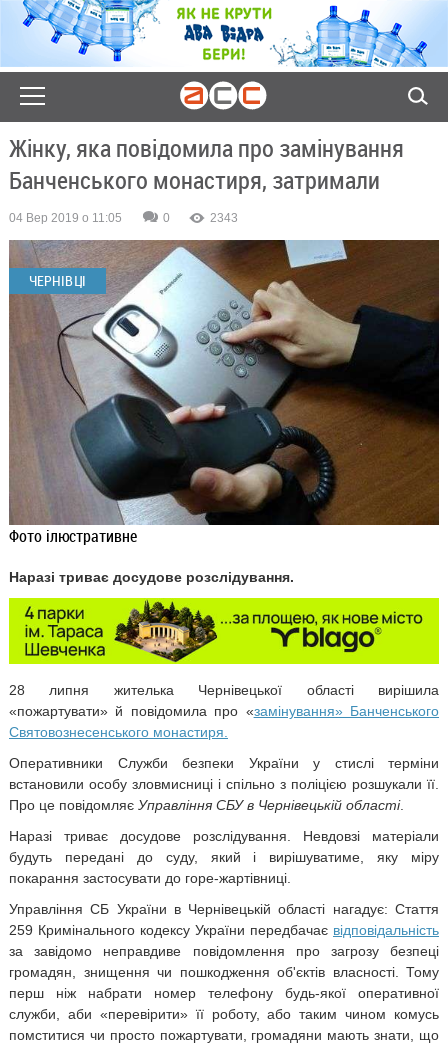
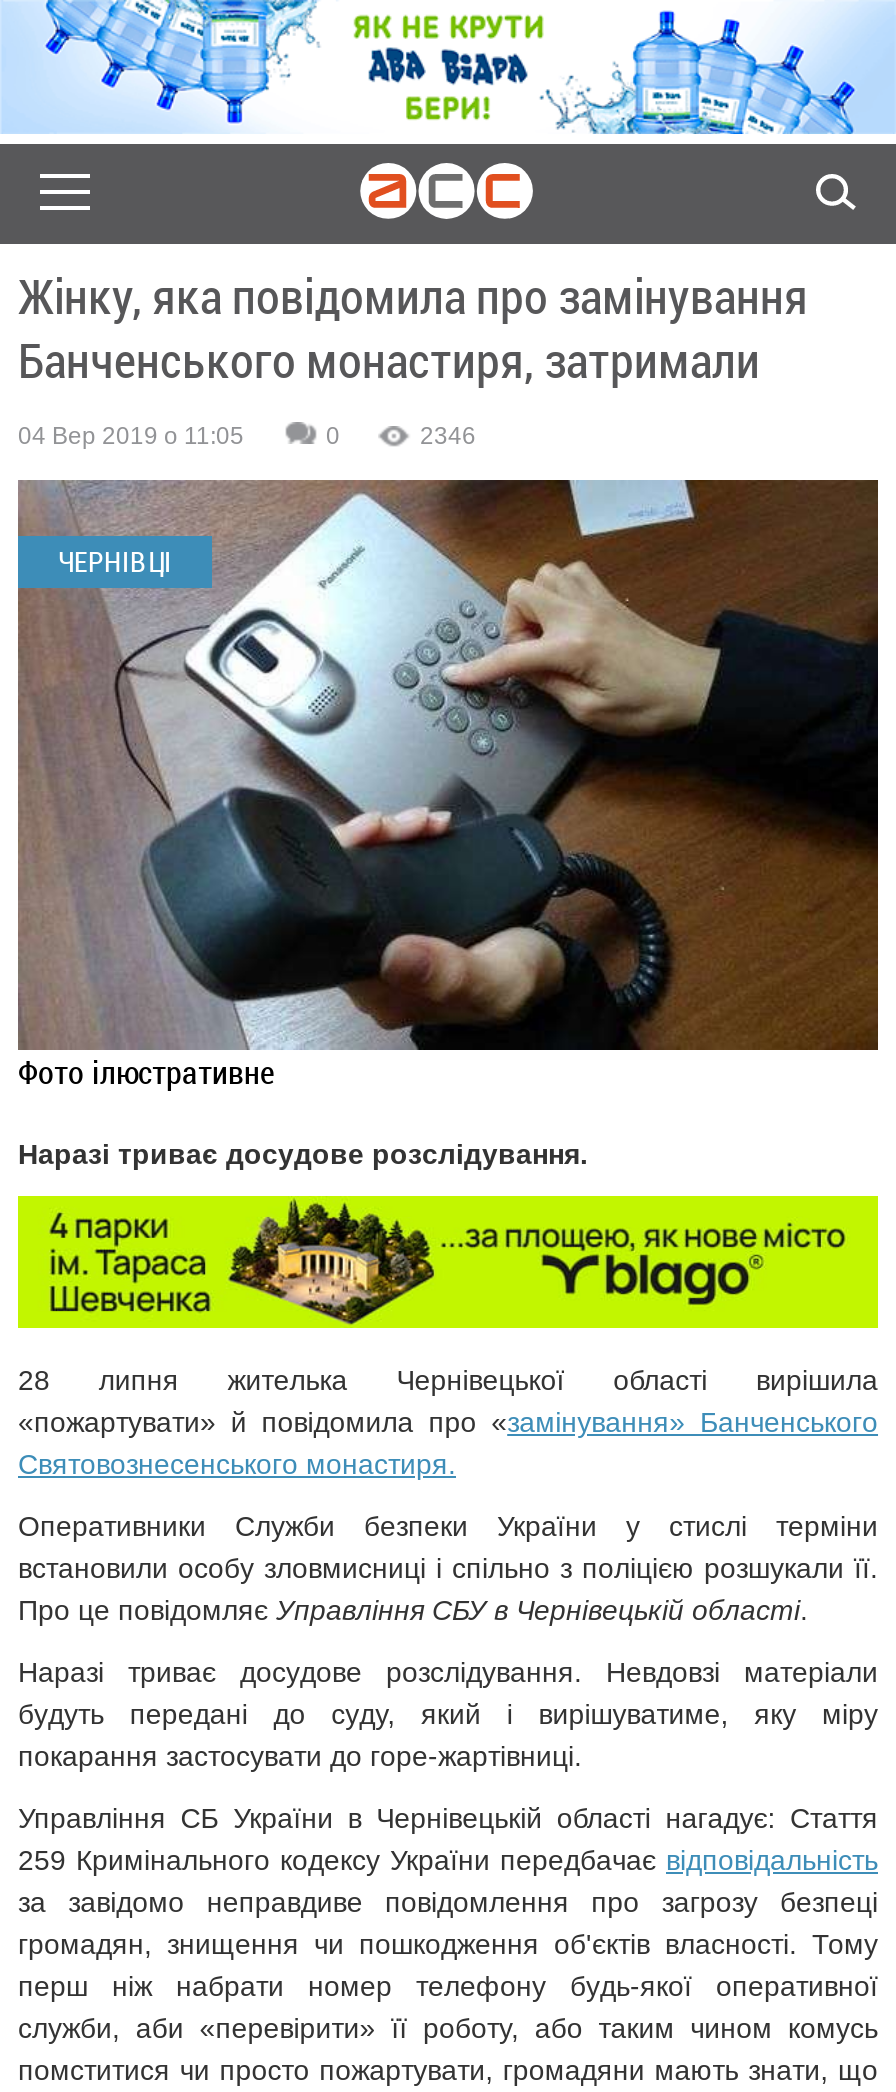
[210,211,238,225] 2343 -> [420,422,476,450] 2346

